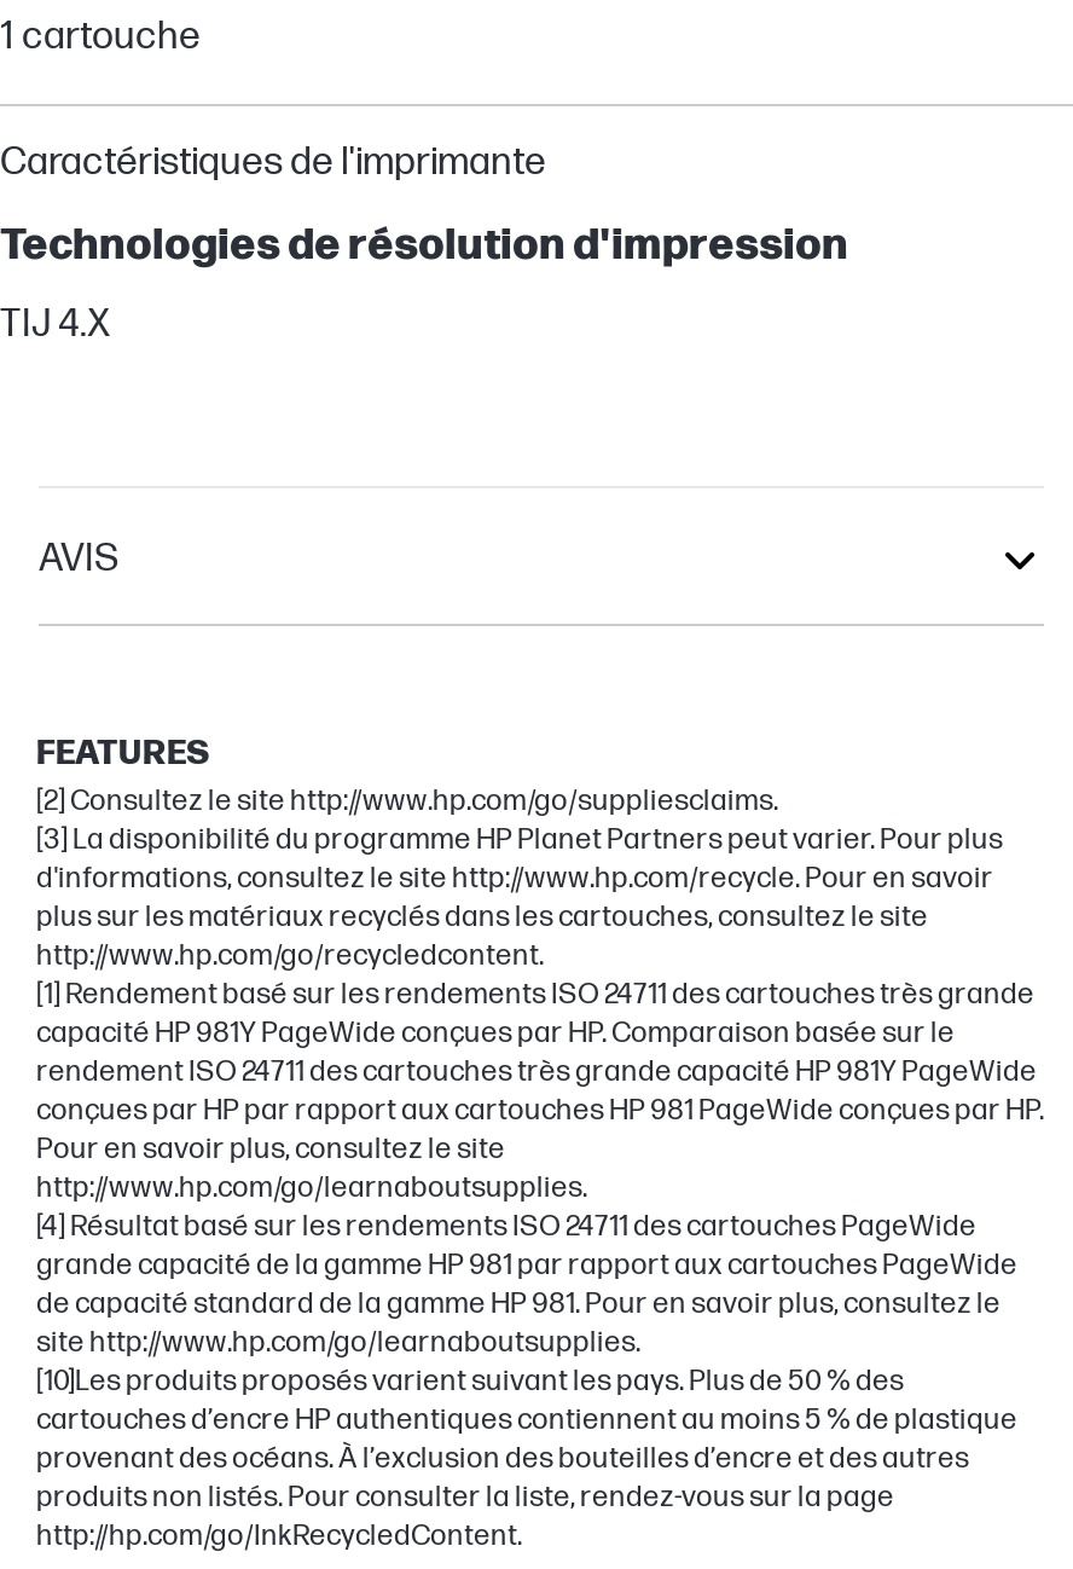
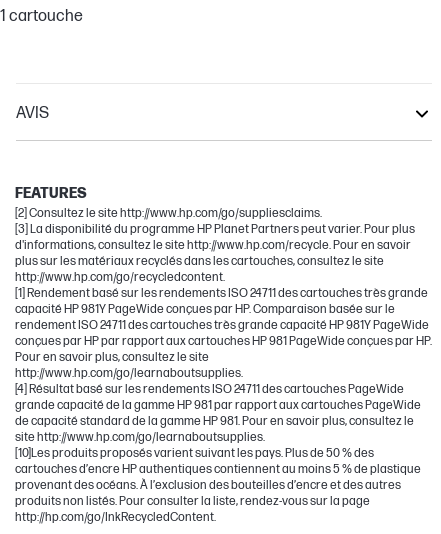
[0,139,848,347] Caractéristiques de l'imprimante | Technologies de résolution d'impression | TIJ 4.X -> none

